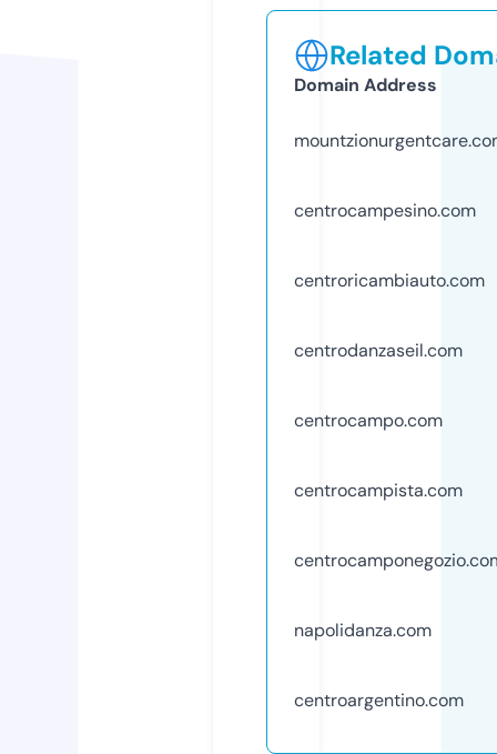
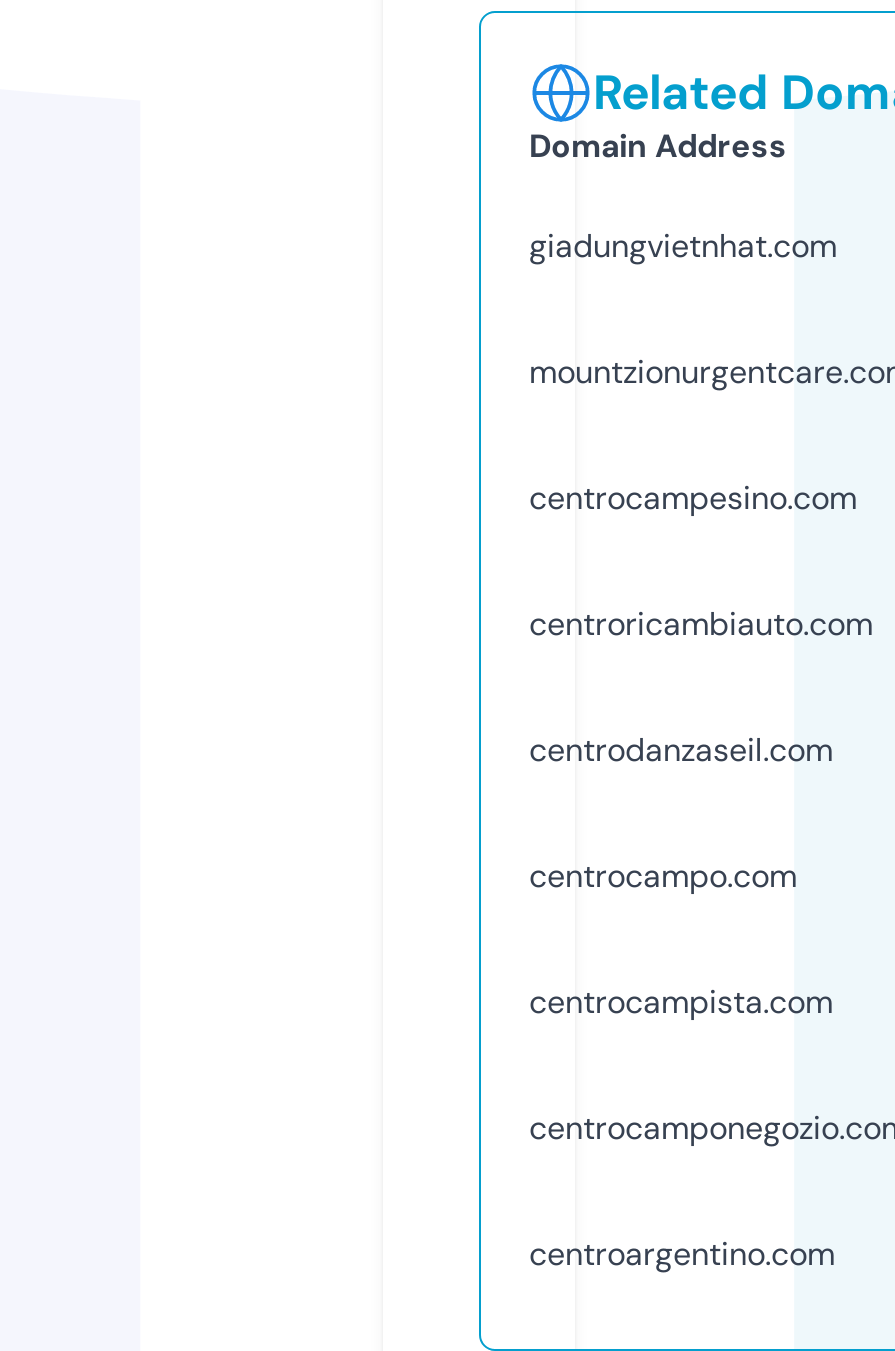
none -> [529,225,837,267] giadungvietnhat.com
moved [294,199,485,502] -> [529,477,873,1023]: centrocampesino.com | centroricambiauto.com | centrodanzaseil.com | centrocampo.com | centrocampista.com
[294,618,432,642] napolidanza.com -> none

